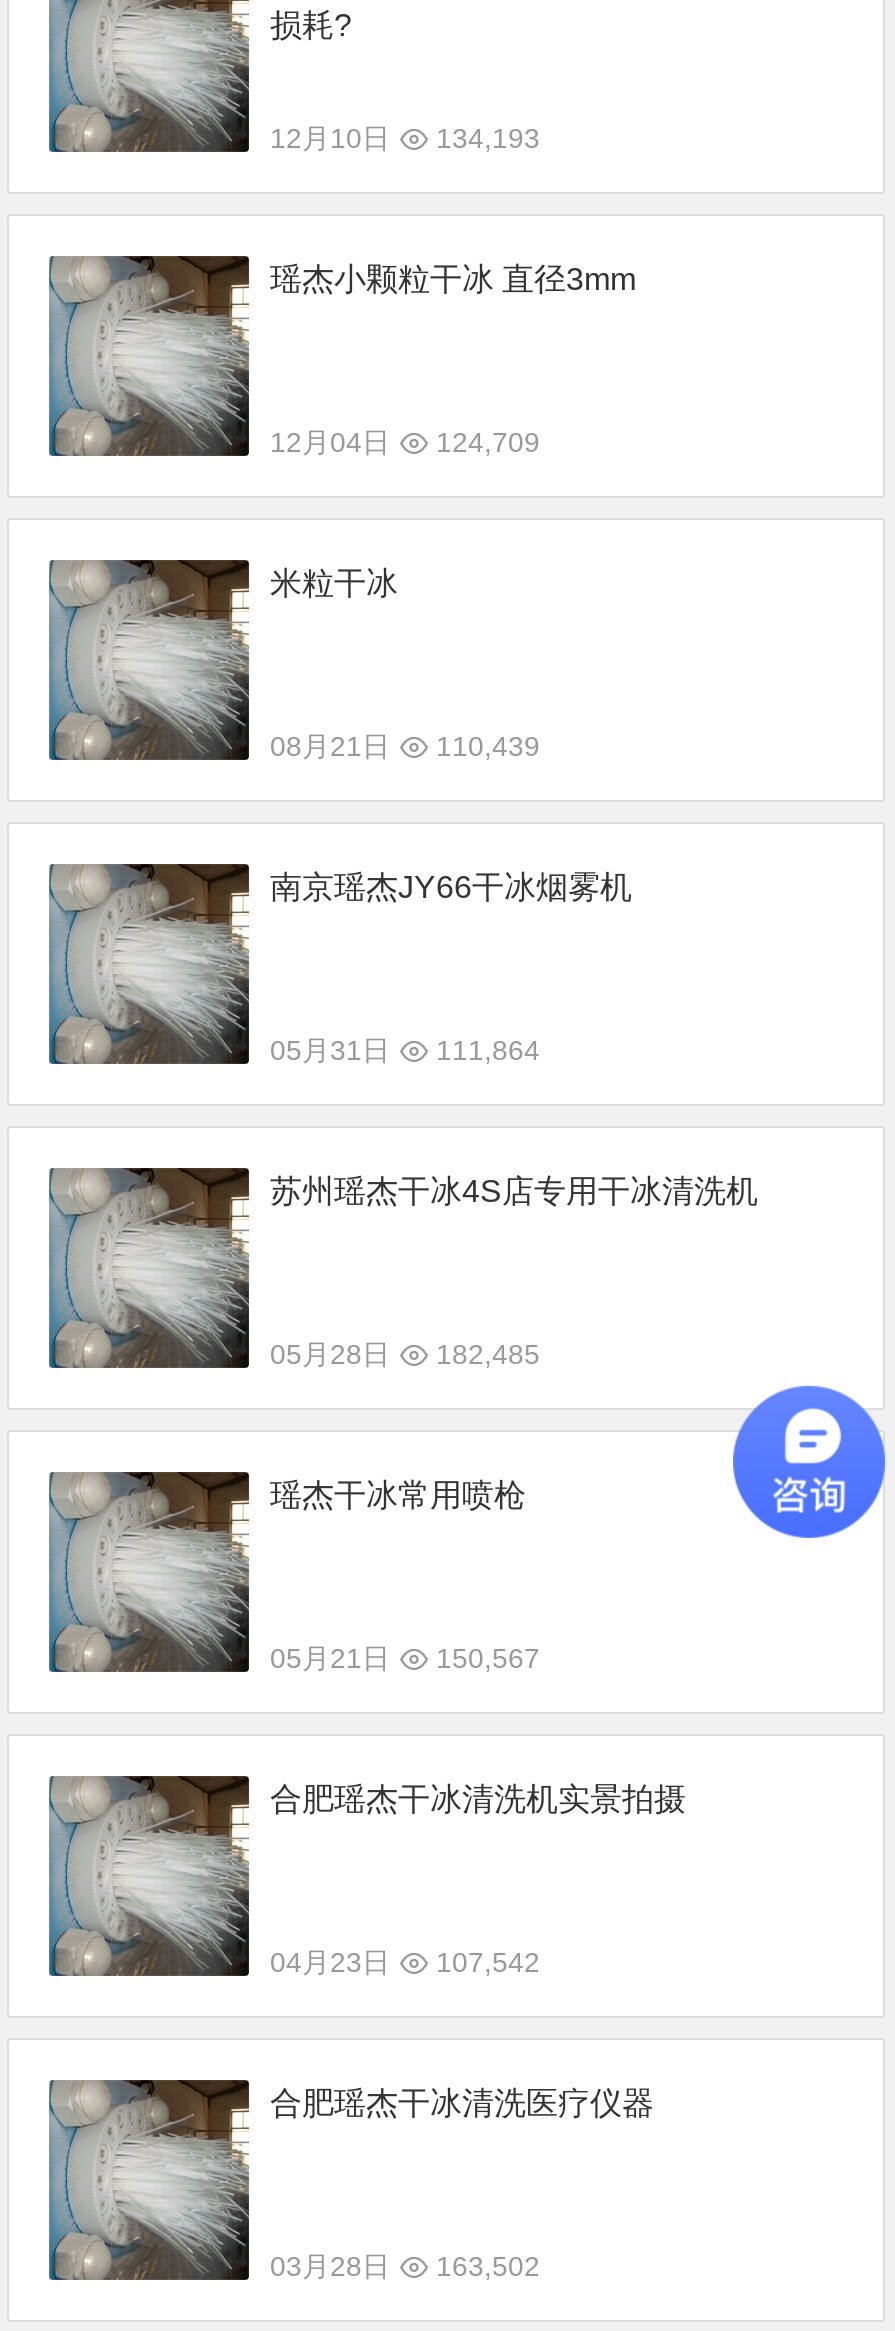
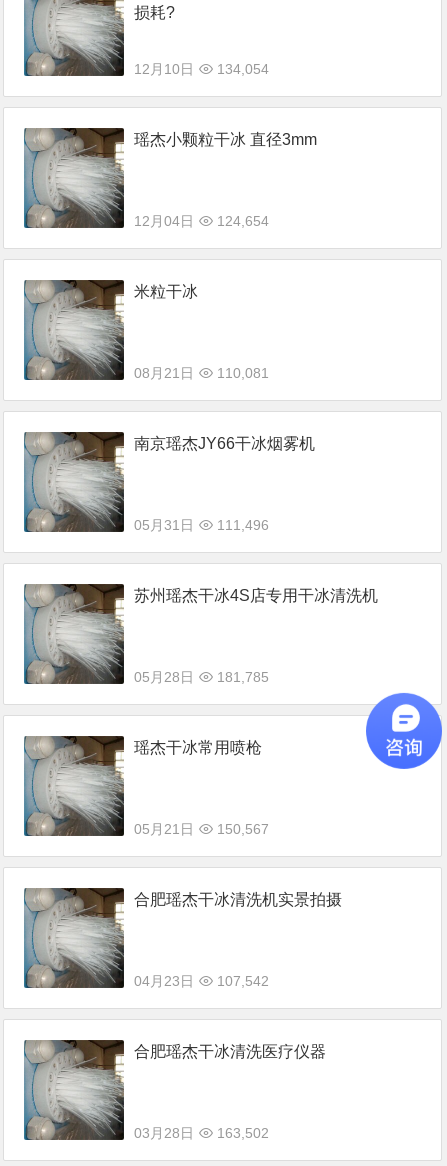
[270,123,540,155] 12月10日 134,193 -> [134,61,269,77] 12月10日 134,054
[270,427,540,459] 12月04日 124,709 -> [134,213,269,229] 12月04日 124,654
[270,731,540,763] 08月21日 110,439 -> [134,365,269,381] 08月21日 110,081
[270,1035,540,1067] 05月31日 111,864 -> [134,517,269,533] 05月31日 111,496
[270,1339,540,1371] 05月28日 182,485 -> [134,669,269,685] 05月28日 181,785

